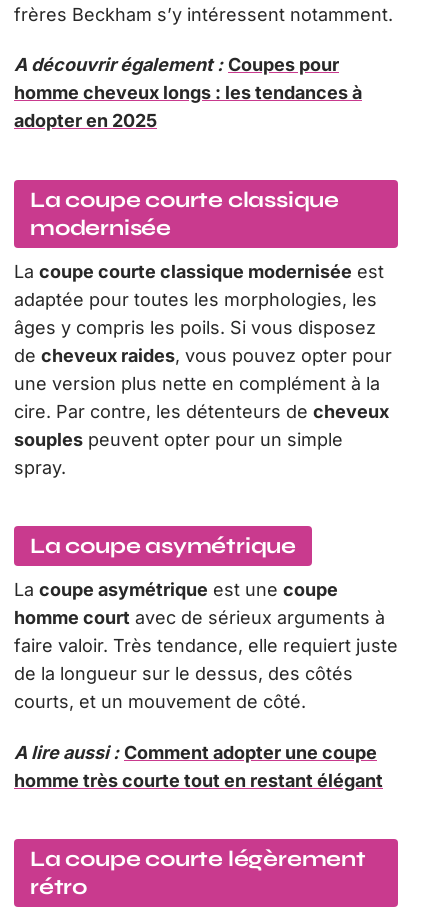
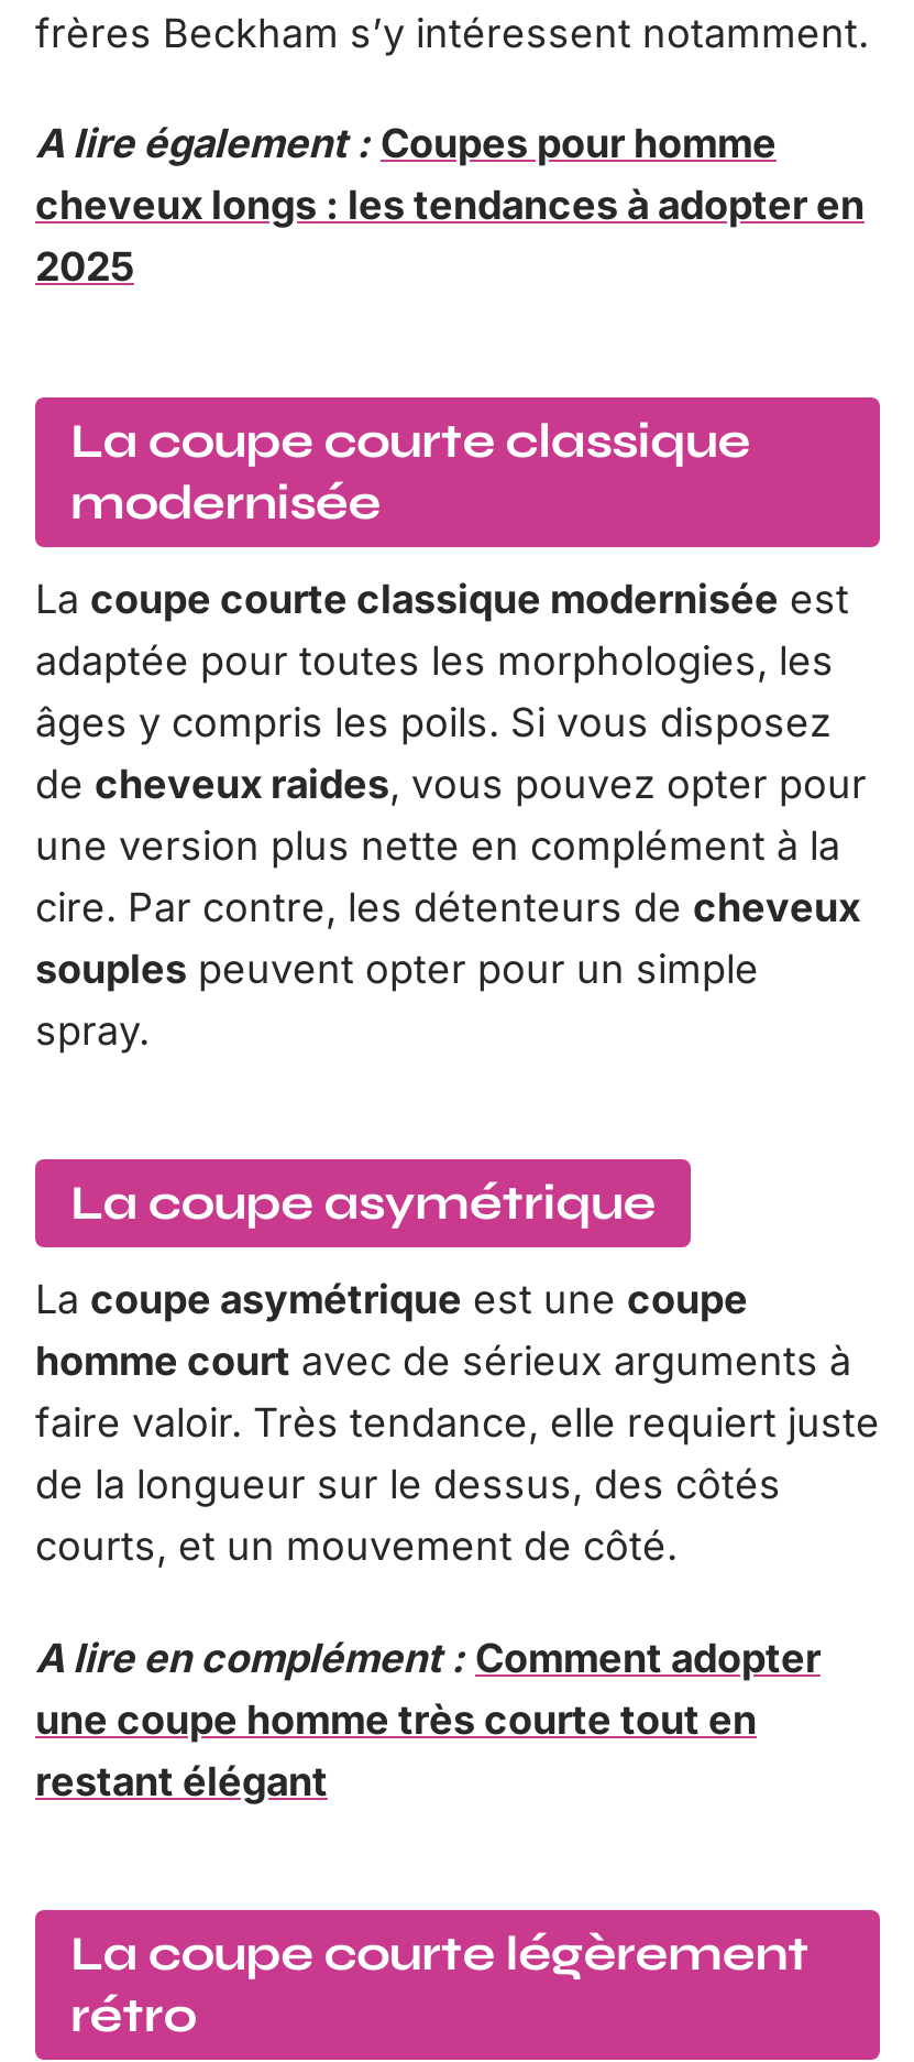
[14,54,362,131] A découvrir également : Coupes pour | homme cheveux longs : les tendances à | adopter en 2025 -> [35,120,865,290] A lire également : Coupes pour homme | cheveux longs : les tendances à adopter en | 2025
[14,742,383,791] A lire aussi : Comment adopter une coupe | homme très courte tout en restant élégant -> [35,1634,821,1803] A lire en complément : Comment adopter | une coupe homme très courte tout en | restant élégant

